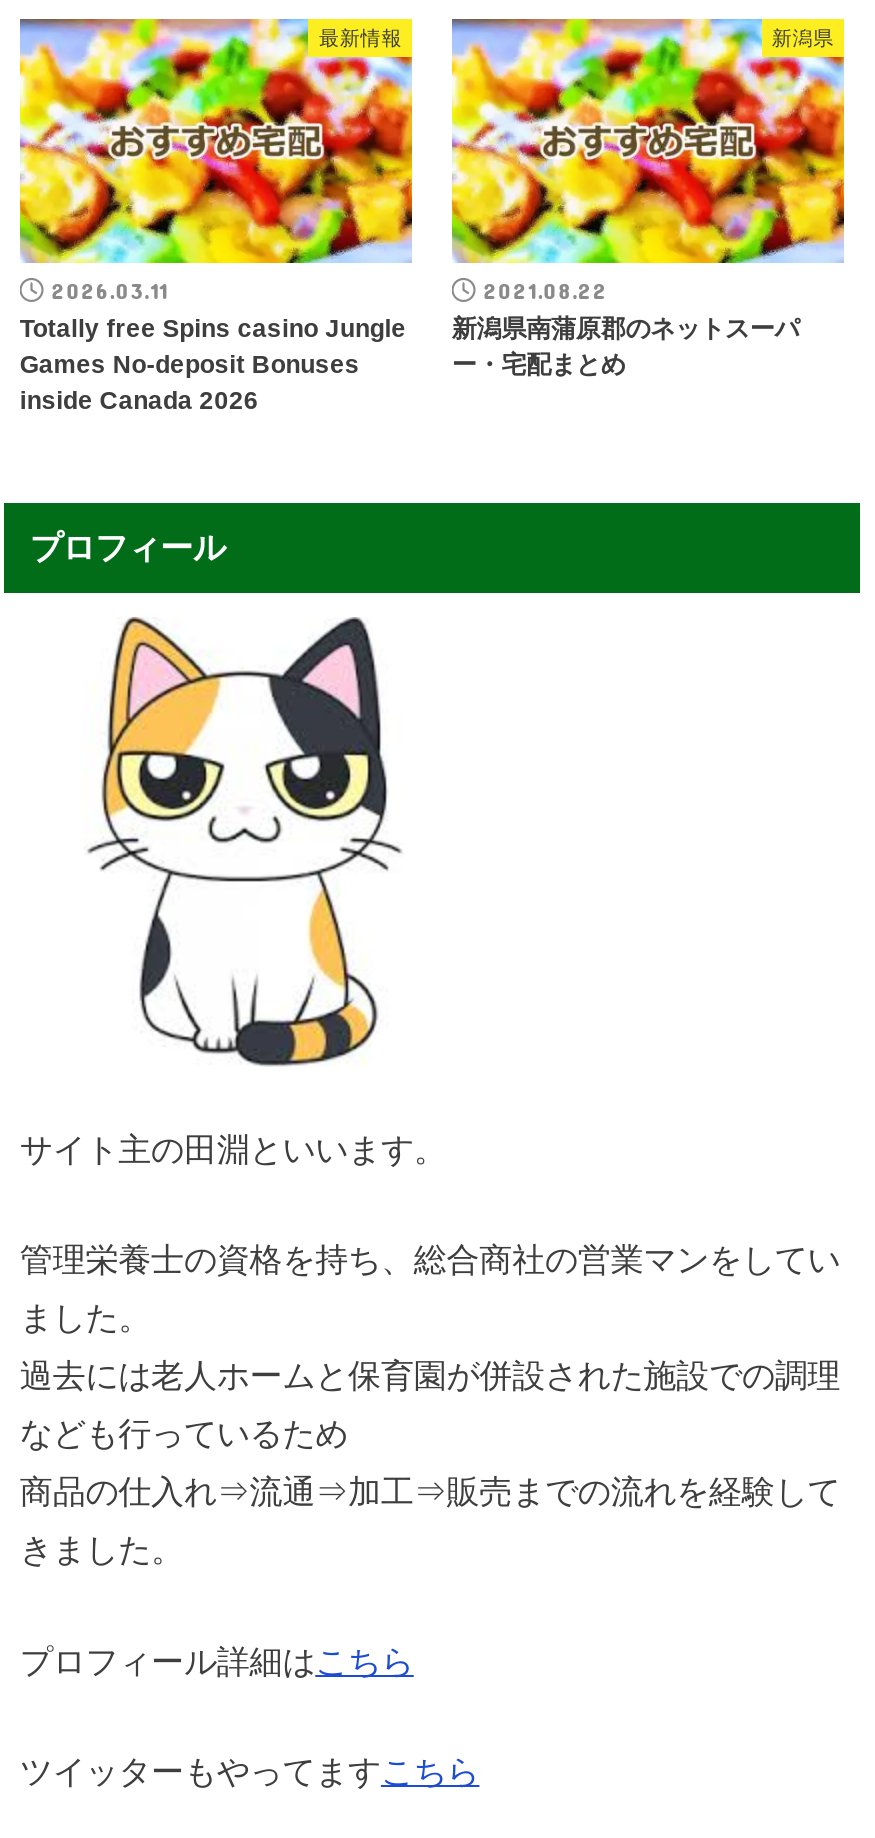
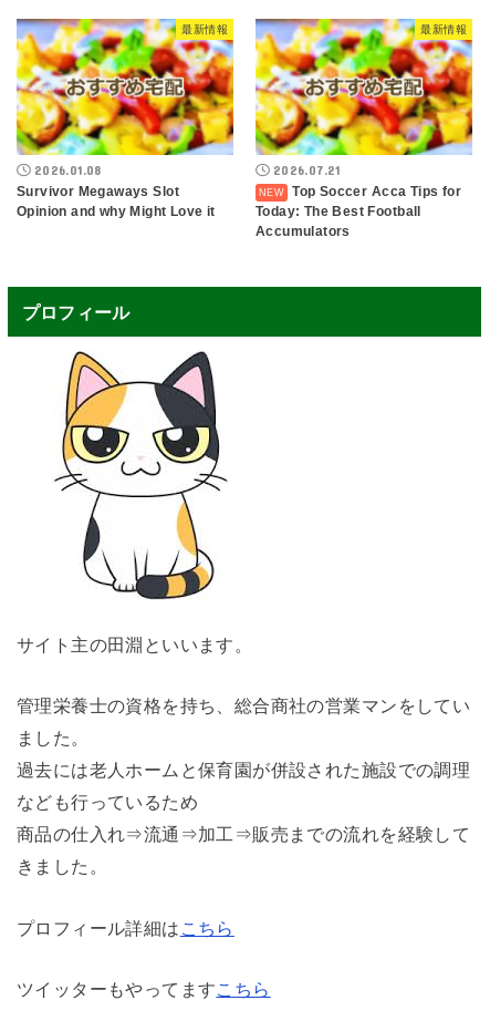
[772,27,834,49] 新潟県 -> [421,23,467,35] 最新情報
[20,278,406,416] 2026.03.11 | Totally free Spins casino Jungle | Games No-deposit Bonuses | inside Canada 2026 -> [16,162,216,219] 2026.01.08 | Survivor Megaways Slot | Opinion and why Might Love it
[452,278,799,380] 2021.08.22 | 新潟県南蒲原郡のネットスーパ | ー・宅配まとめ -> [255,162,461,239] 2026.07.21 | Top Soccer Acca Tips for | Today: The Best Football | Accumulators

